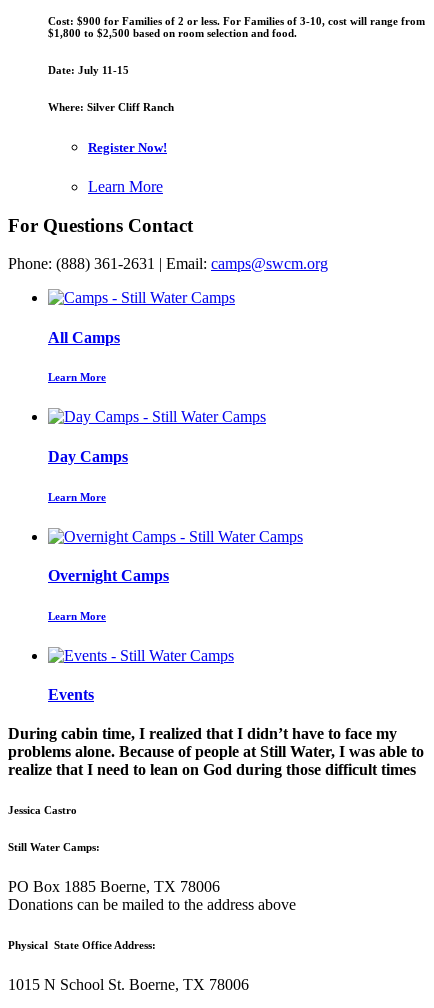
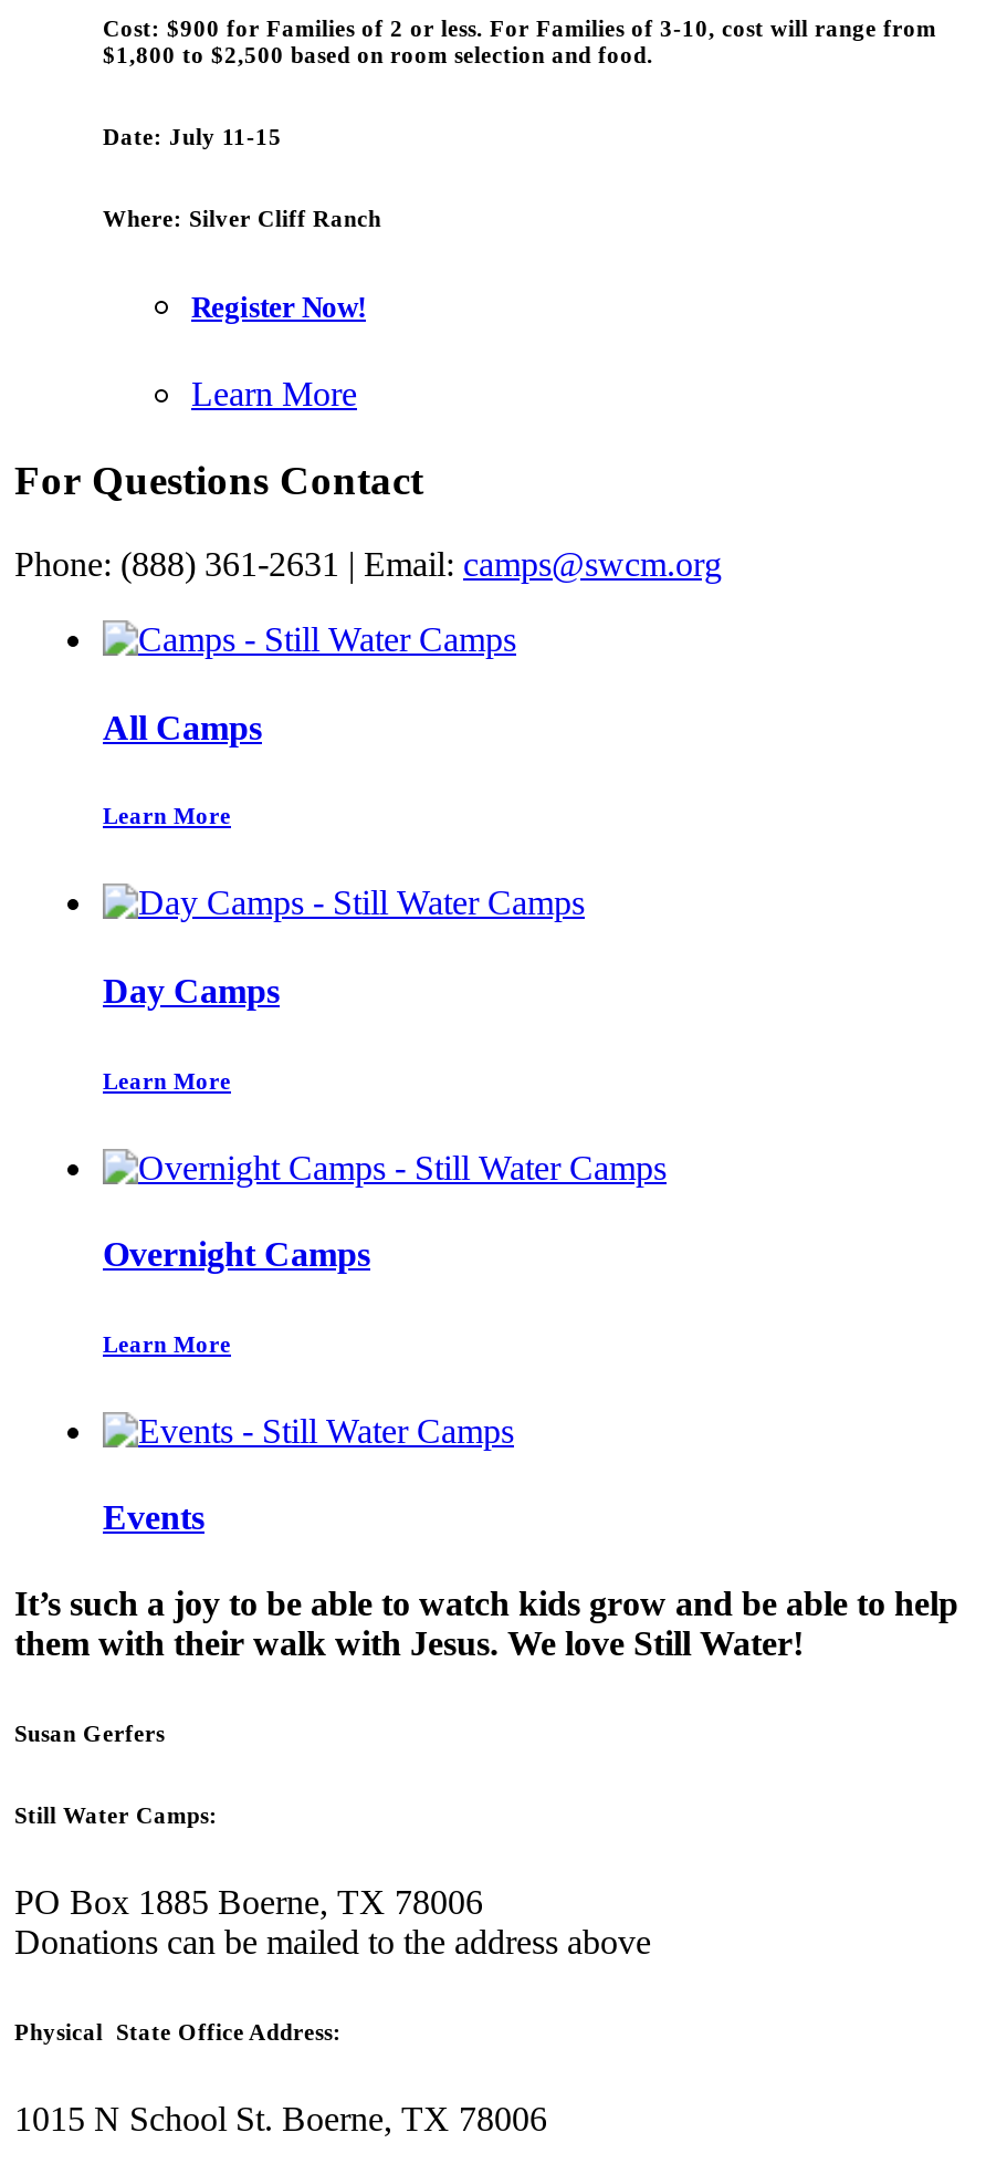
[8,725,424,778] During cabin time, I realized that I didn’t have to face my | problems alone. Because of people at Still Water, I was able to | realize that I need to lean on God during those difficult times -> [14,1585,958,1663] It’s such a joy to be able to watch kids grow and be able to help | them with their walk with Jesus. We love Still Water!
[8,804,77,816] Jessica Castro -> [14,1720,165,1747] Susan Gerfers

